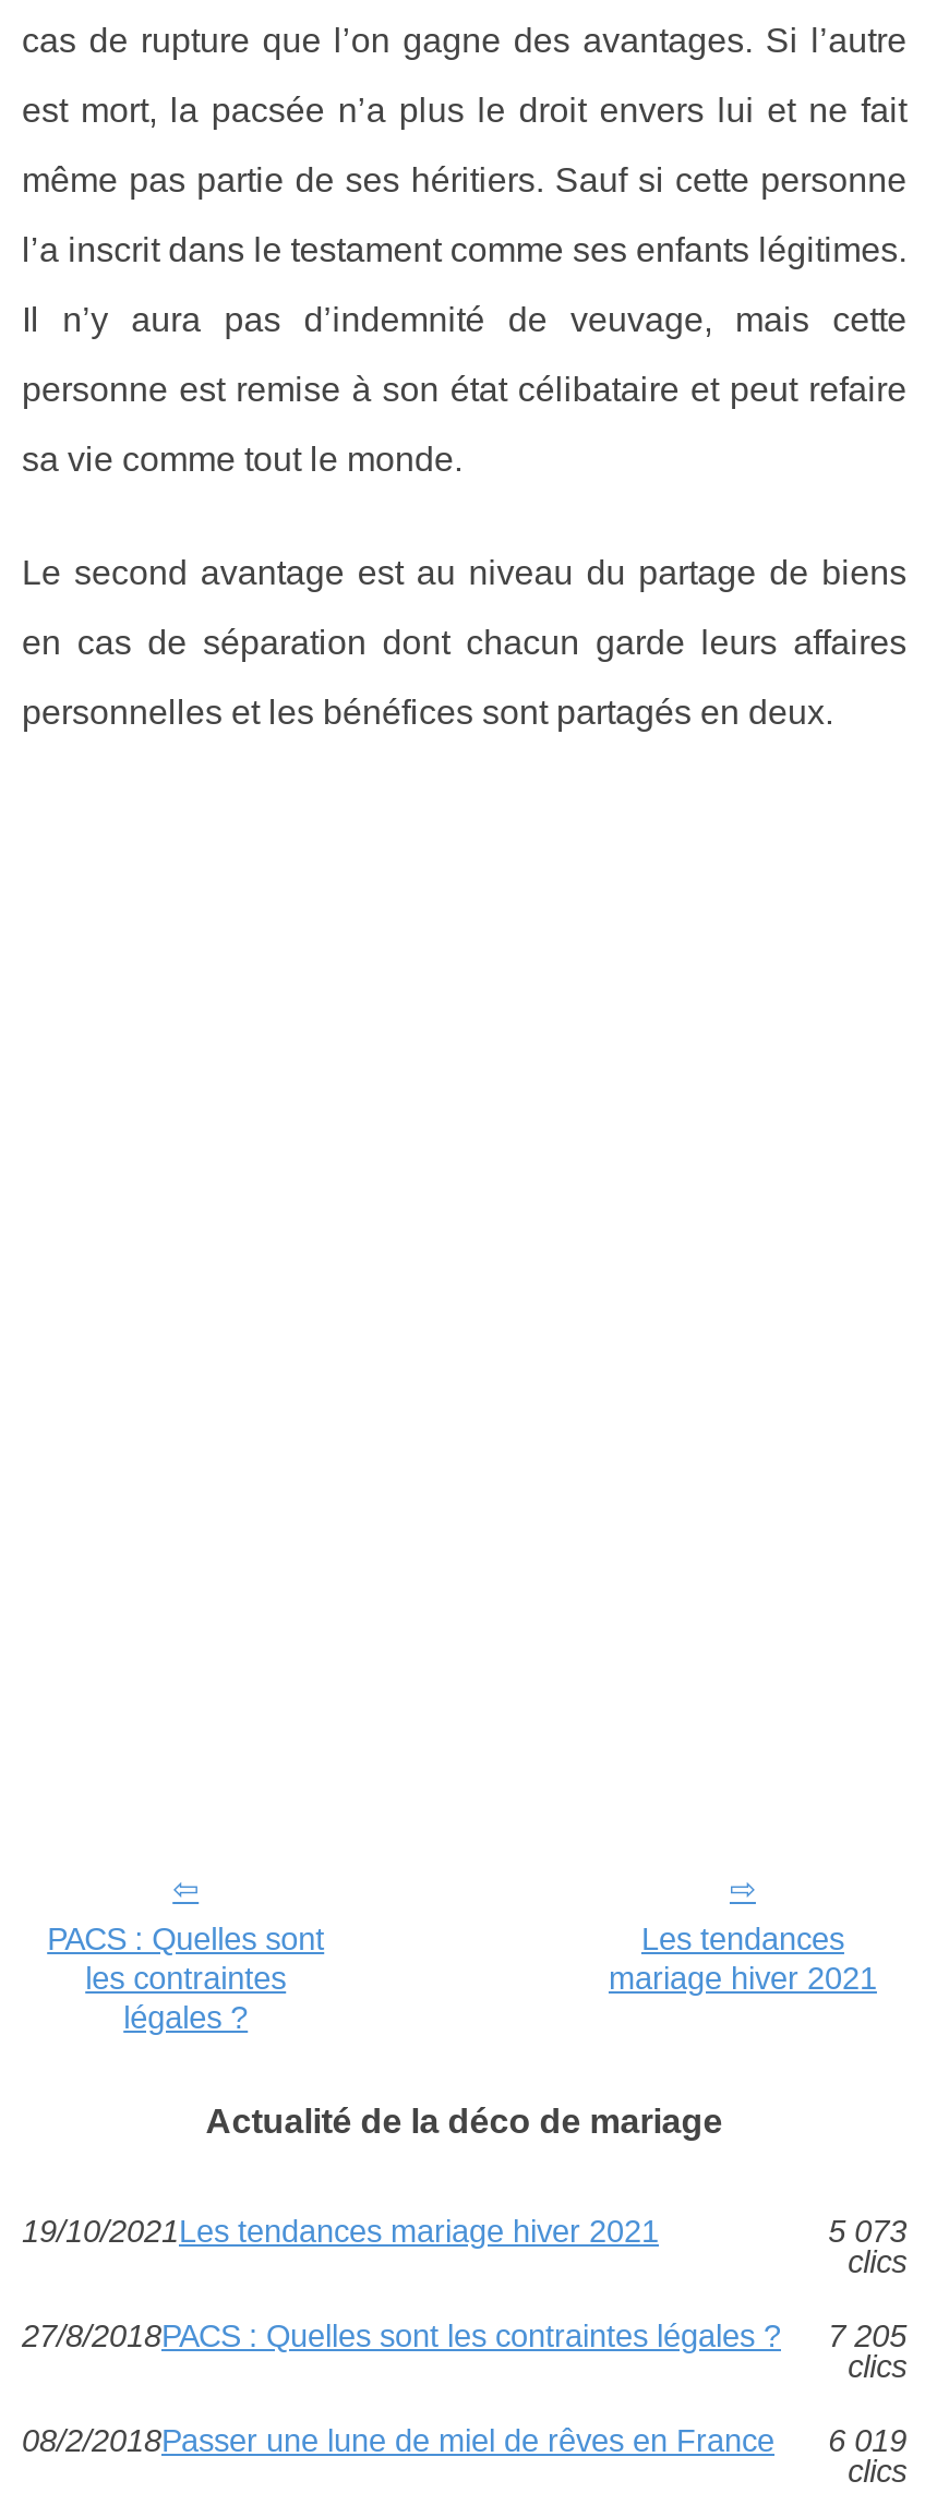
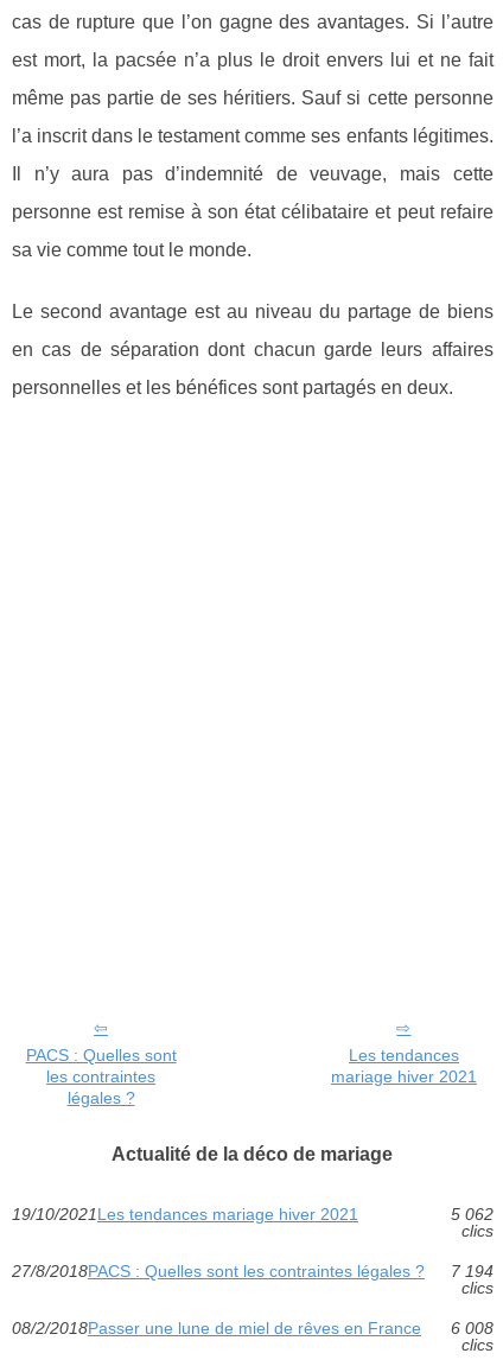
[828,2214,907,2249] 5 073 -> [450,1205,493,1224] 5 062
[22,2319,907,2354] 27/8/2018PACS : Quelles sont les contraintes légales ? 7 205 -> [12,1262,493,1281] 27/8/2018PACS : Quelles sont les contraintes légales ? 7 194
[22,2424,907,2459] 08/2/2018Passer une lune de miel de rêves en France 6 019 -> [12,1319,493,1338] 08/2/2018Passer une lune de miel de rêves en France 6 008

